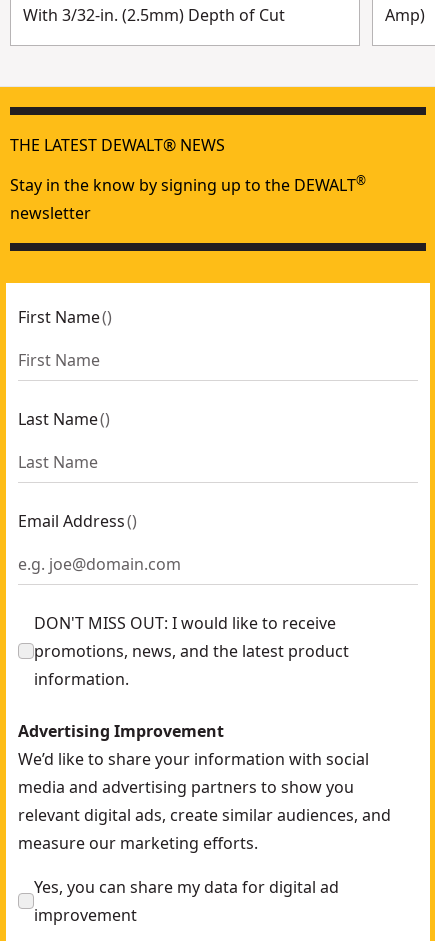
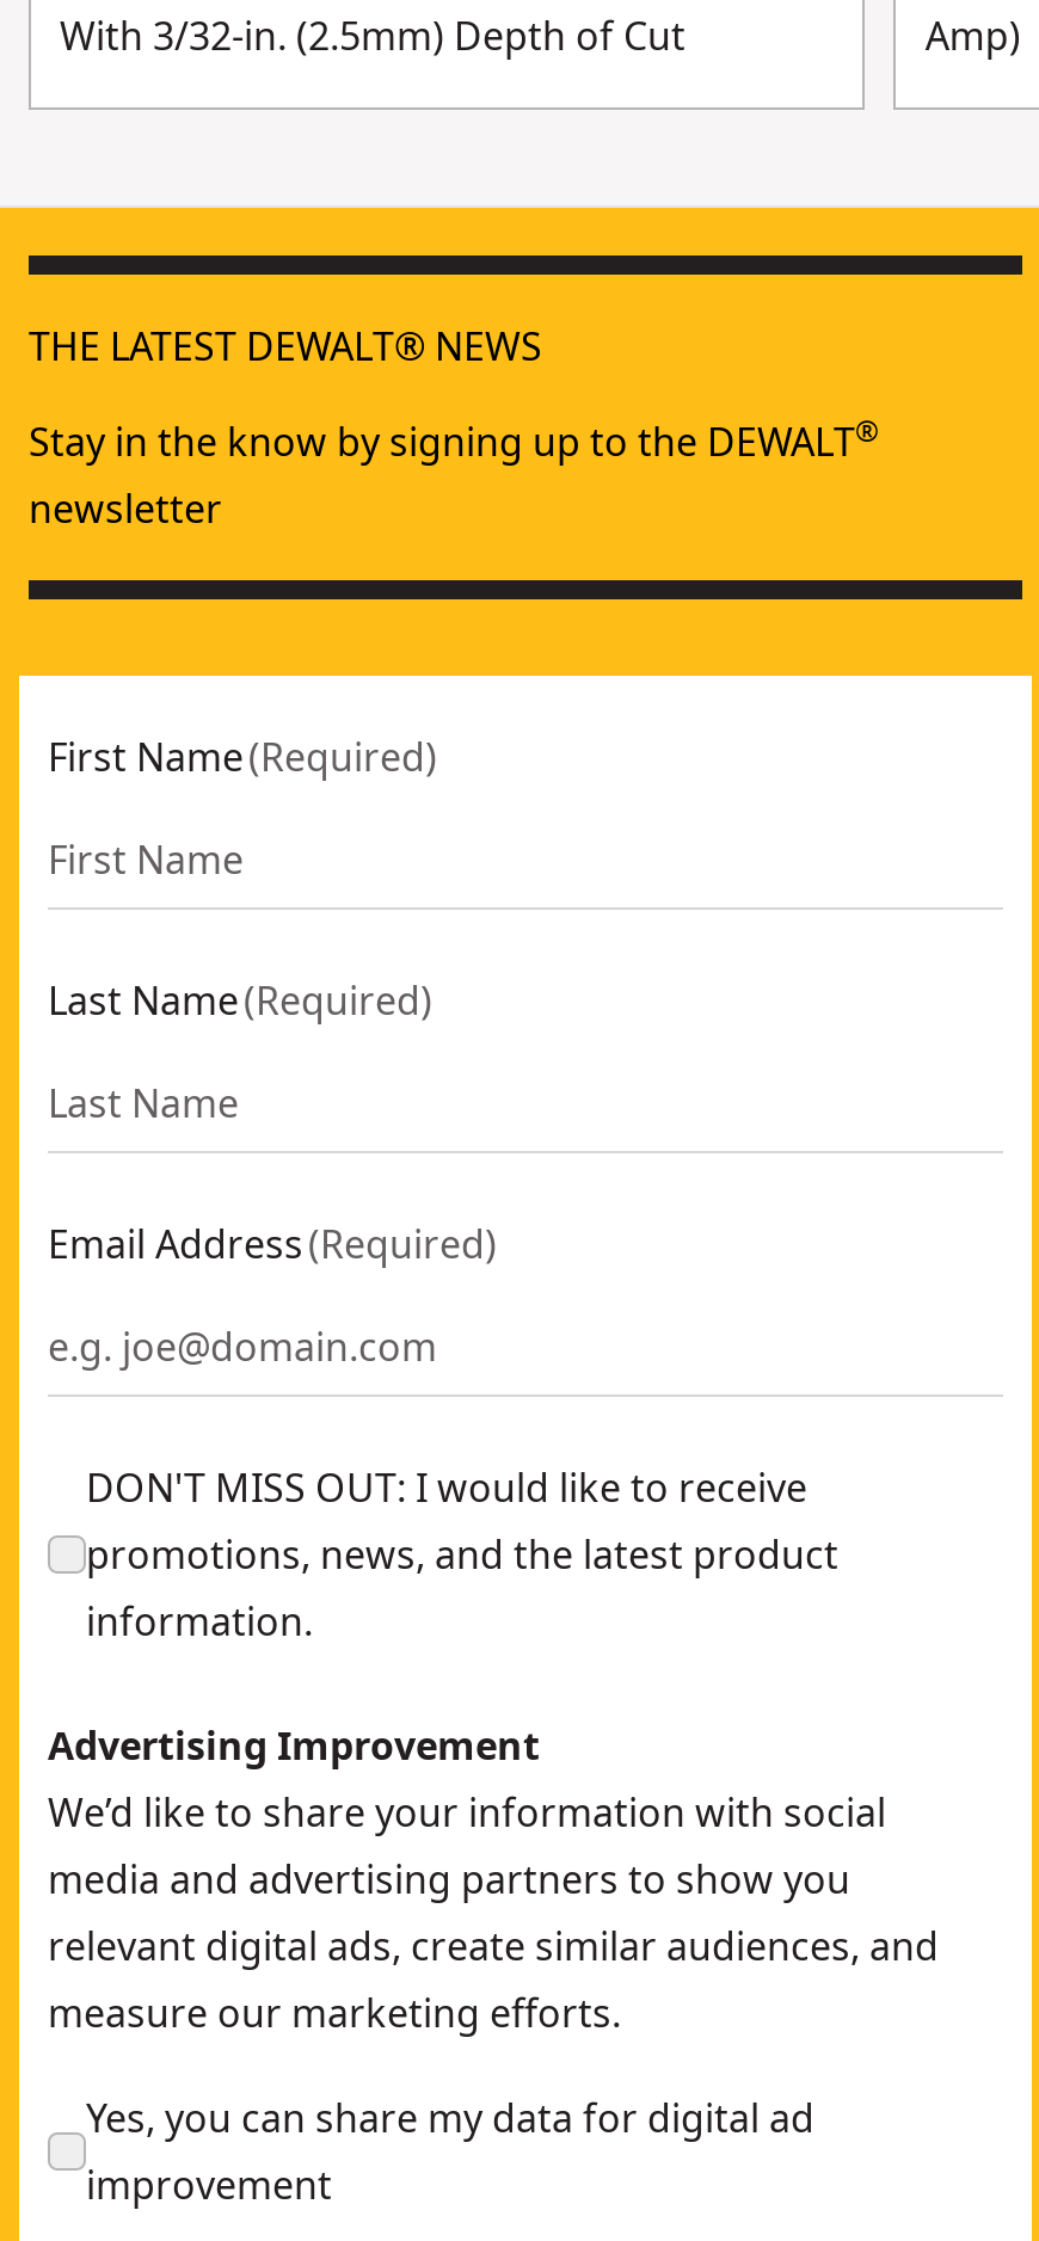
[18,306,112,328] First Name () -> [48,731,437,783] First Name (Required)
[18,408,110,430] Last Name () -> [48,974,432,1027] Last Name (Required)
[18,510,137,532] Email Address () -> [48,1218,497,1270] Email Address (Required)

